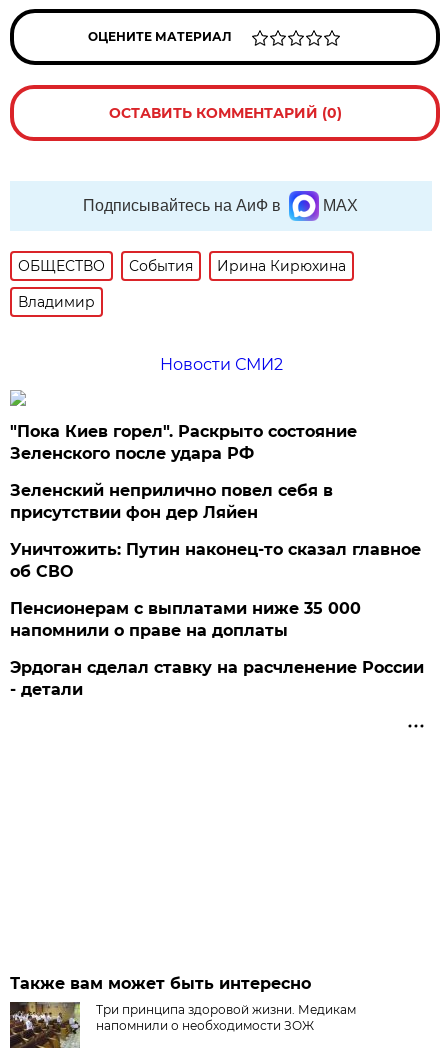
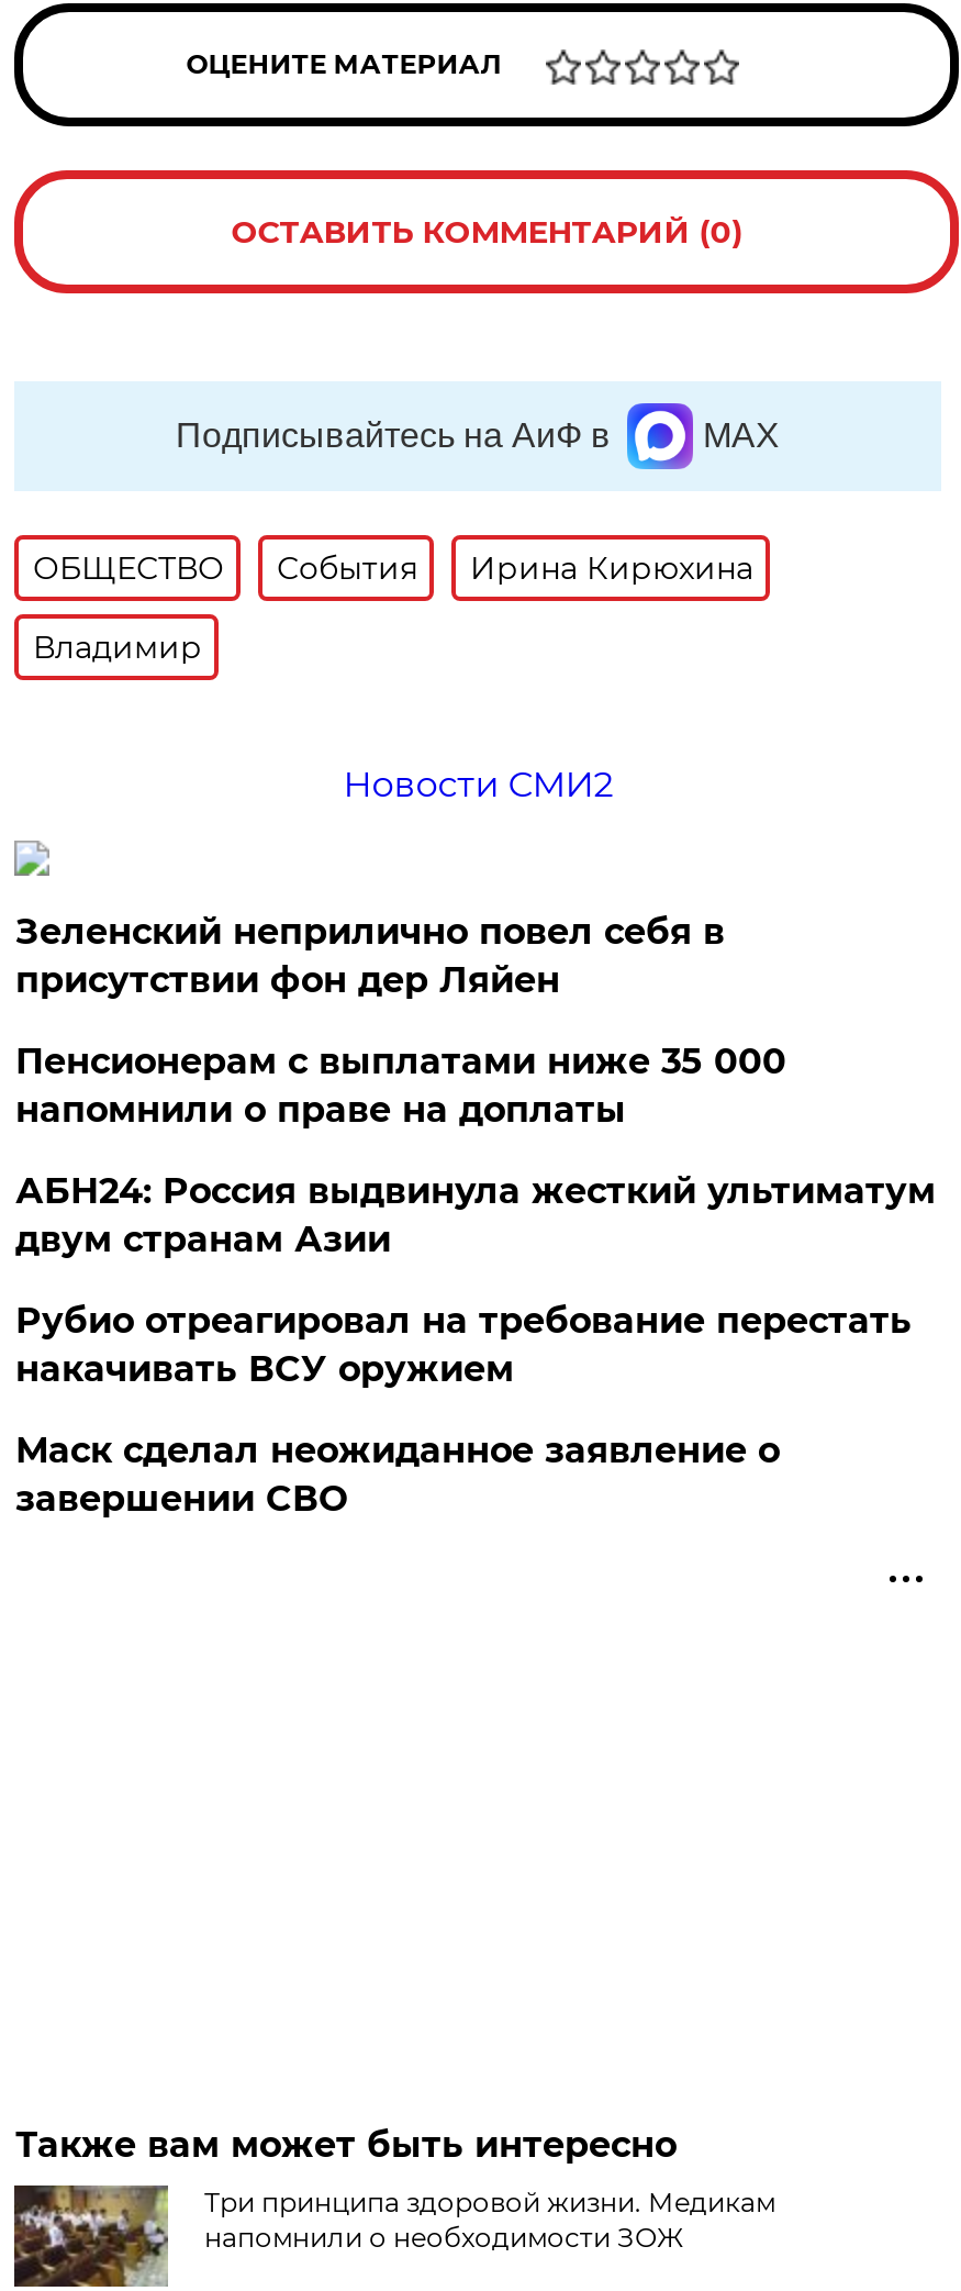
[10,422,357,463] "Пока Киев горел". Раскрыто состояние | Зеленского после удара РФ -> none
moved [10,481,333,522] -> [15,911,725,1001]: Зеленский неприлично повел cебя в | присутствии фон дер Ляйен
[10,540,421,581] Уничтожить: Путин наконец-то сказал главное | об СВО -> none
moved [10,599,361,640] -> [15,1040,786,1130]: Пенсионерам с выплатами ниже 35 000 | напомнили о праве на доплаты
[10,658,424,699] Эрдоган сделал ставку на расчленение России | - детали -> [15,1170,936,1519] АБН24: Россия выдвинула жесткий ультиматум | двум странам Азии | Рубио отреагировал на требование перестать | накачивать ВСУ оружием | Маск сделал неожиданное заявление о | завершении СВО

